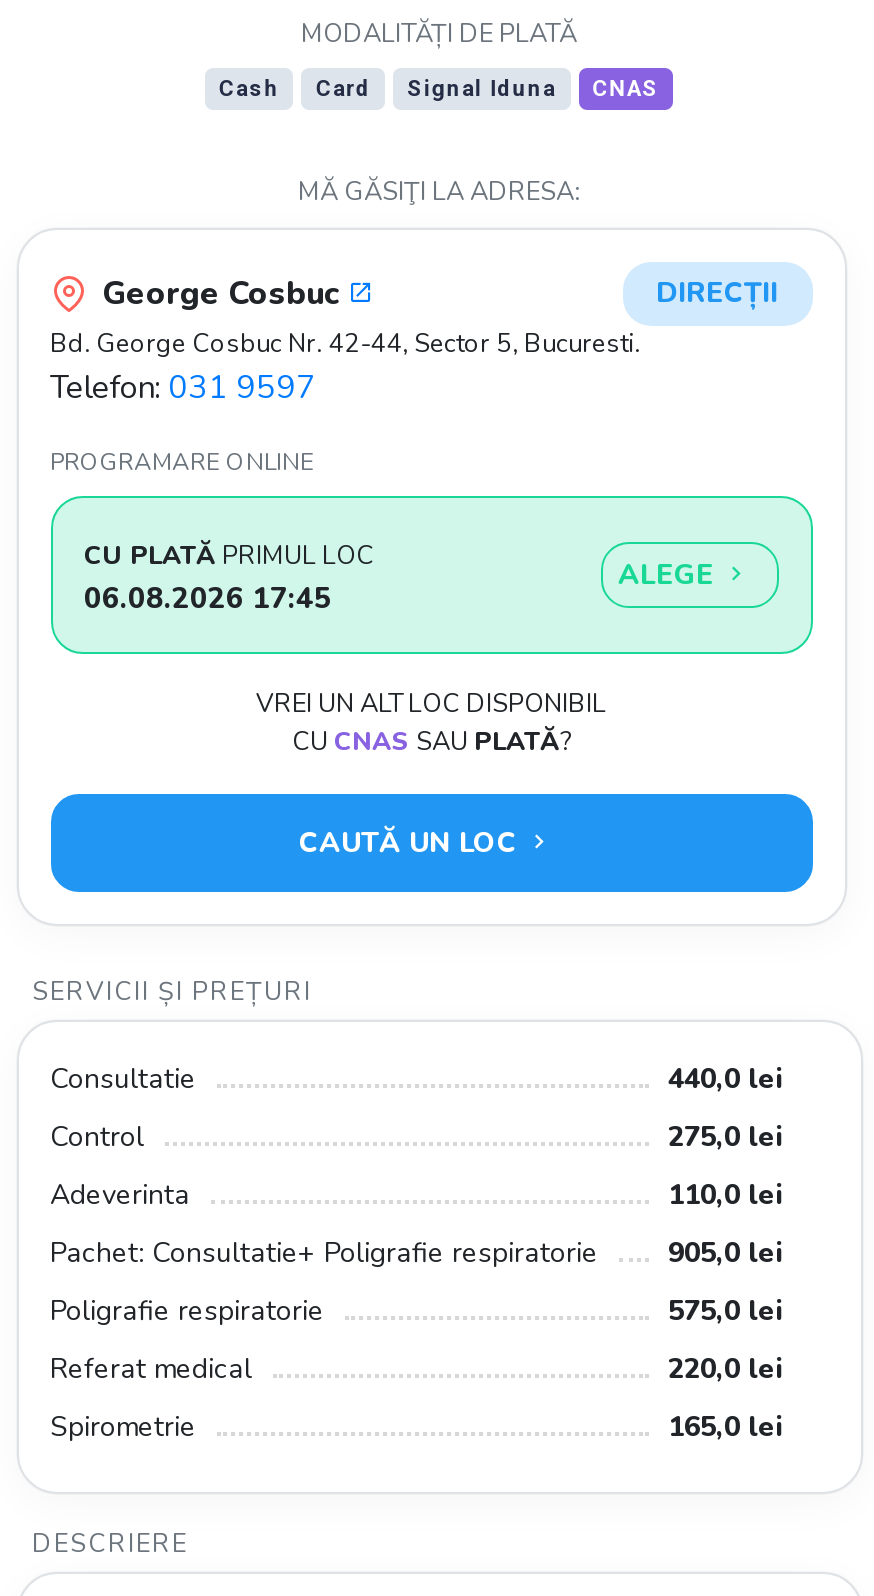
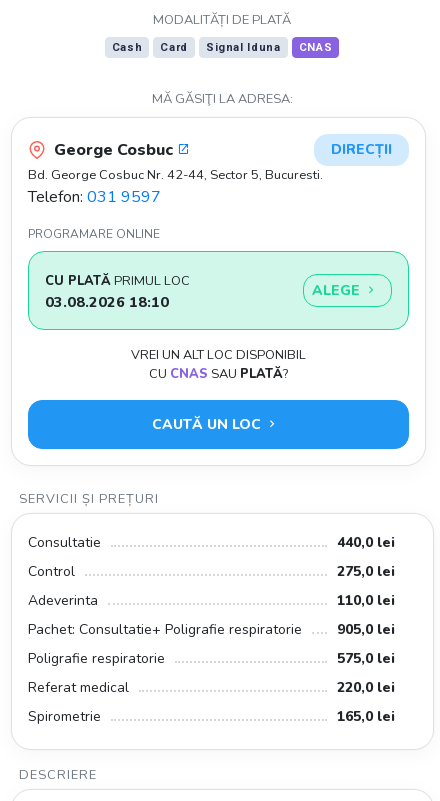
[84,577,332,617] 06.08.2026 17:45 -> [44,292,168,312] 03.08.2026 18:10

